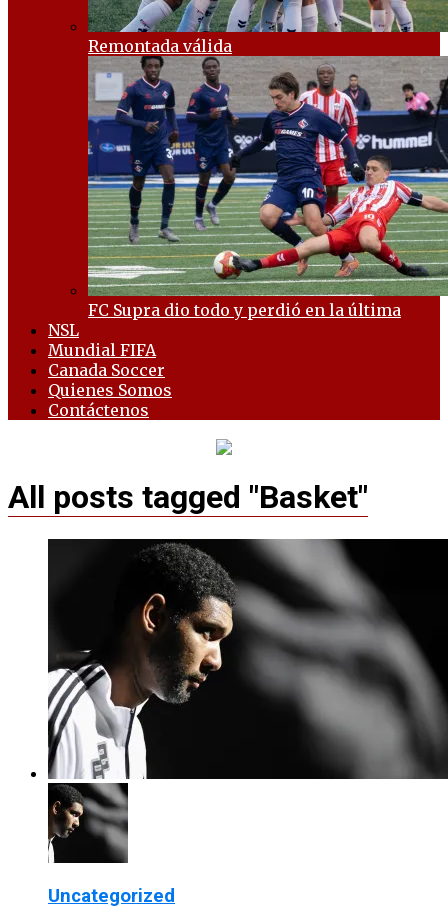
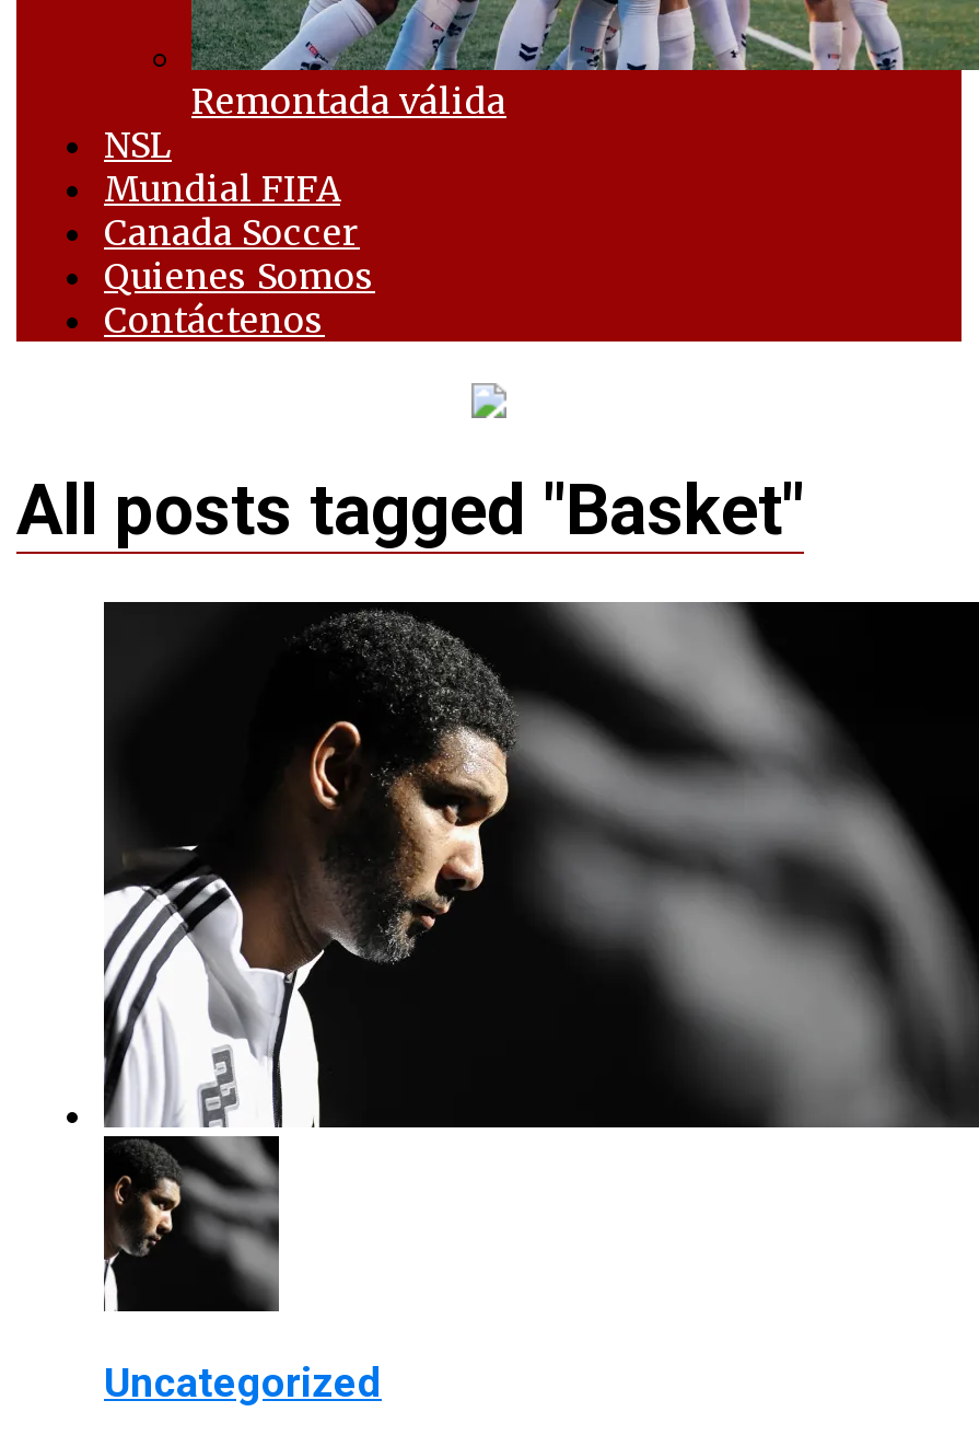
[87,55,445,320] [image] | FC Supra dio todo y perdió en la última -> none

